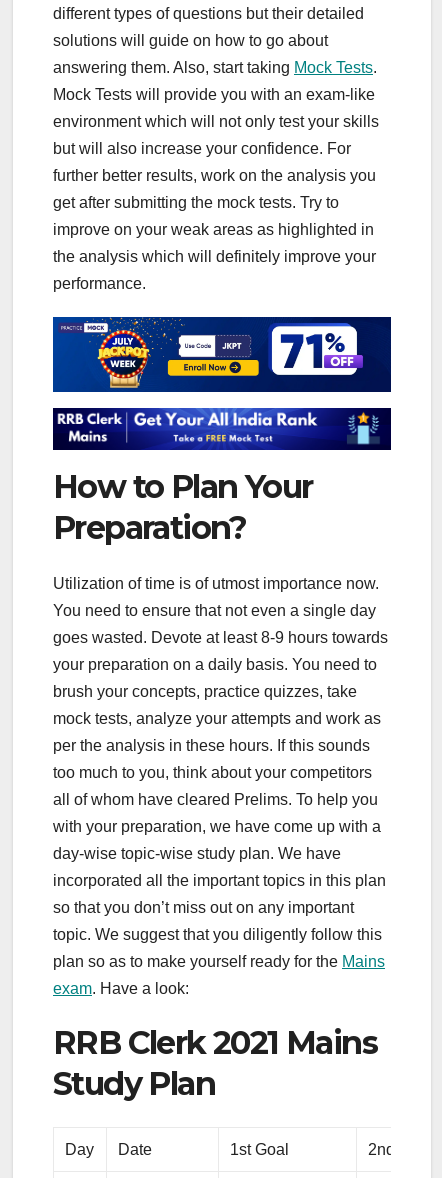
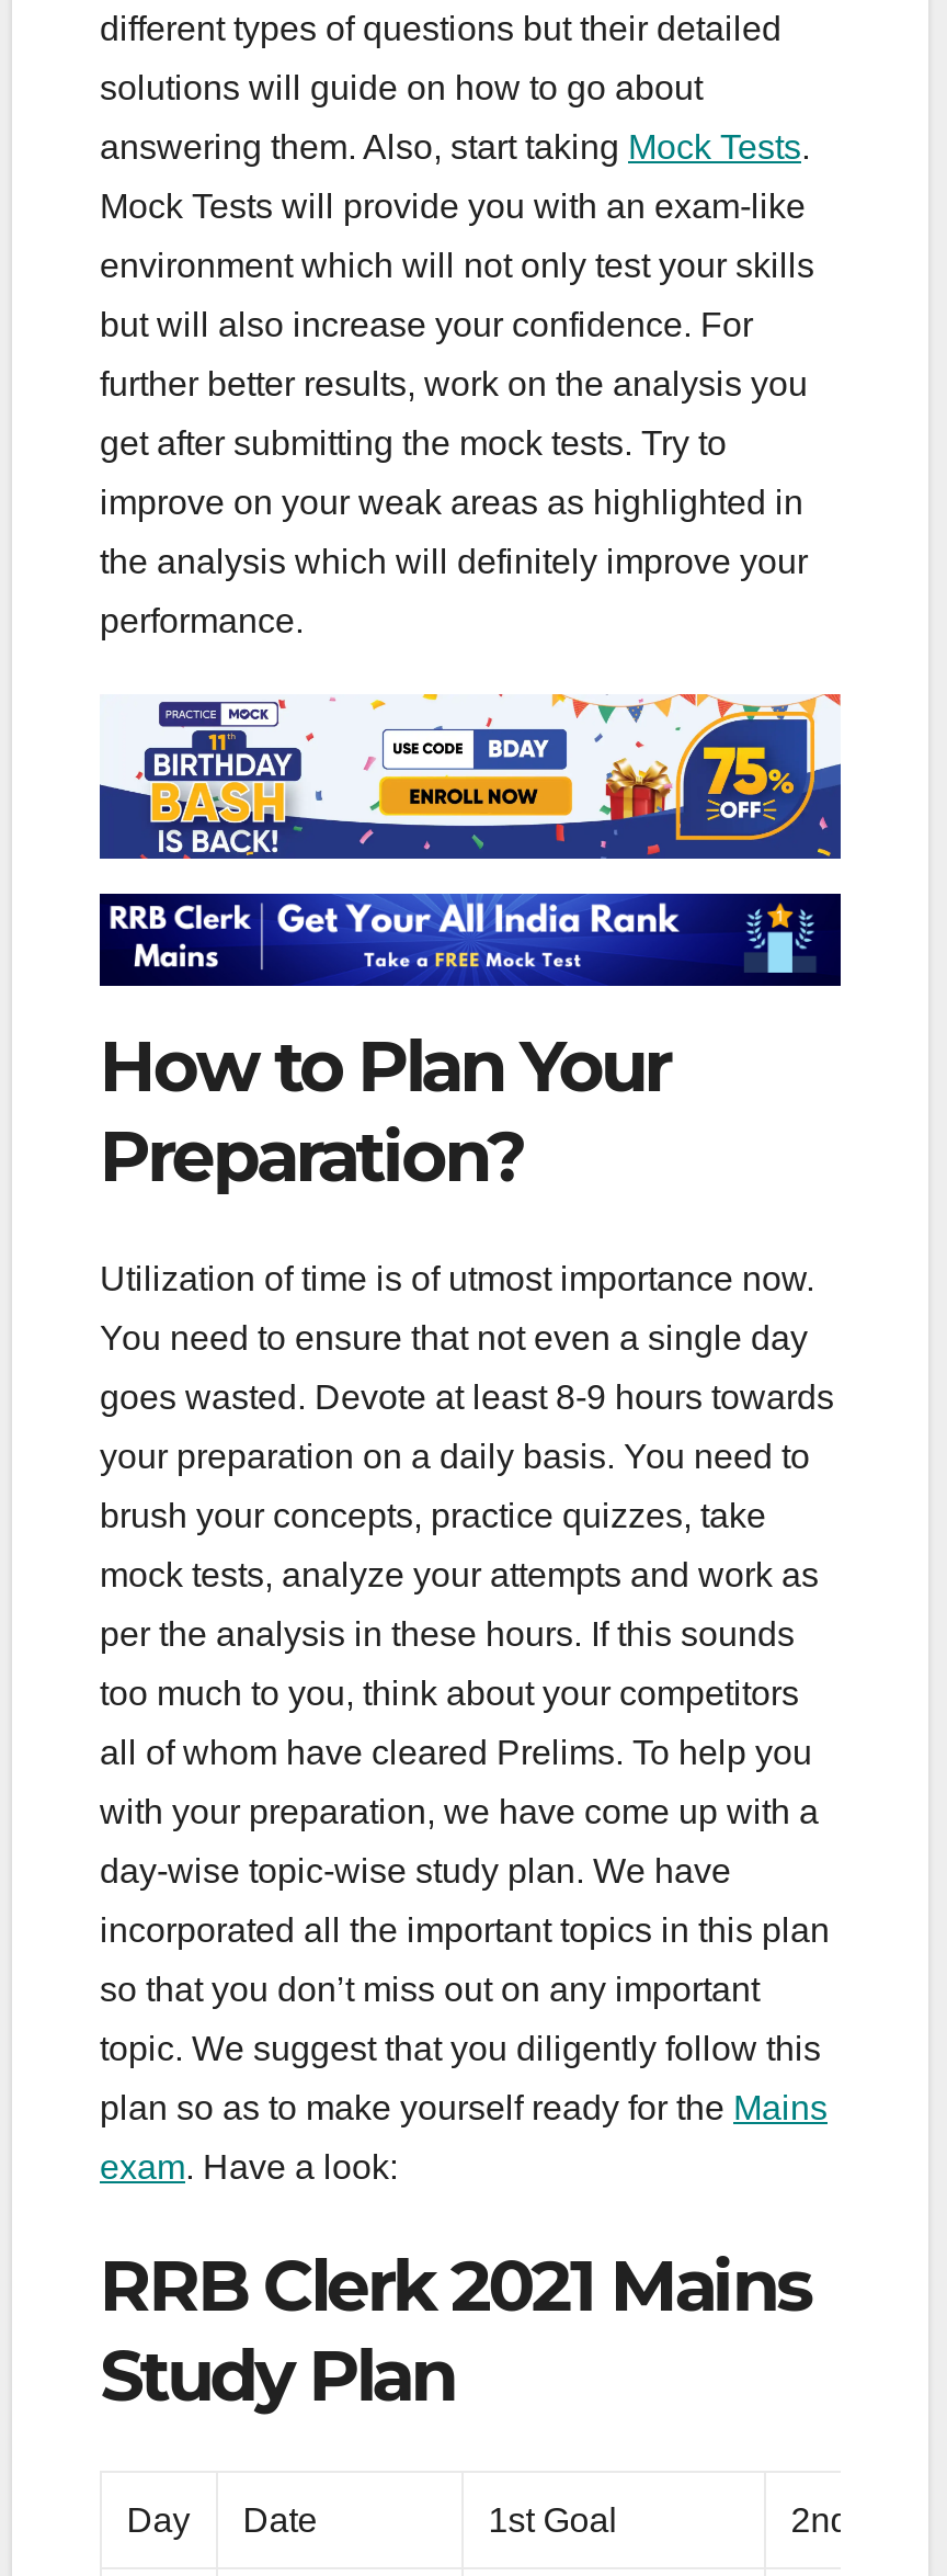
[52,316,392,393] [image] -> [100,692,843,861] [image]

